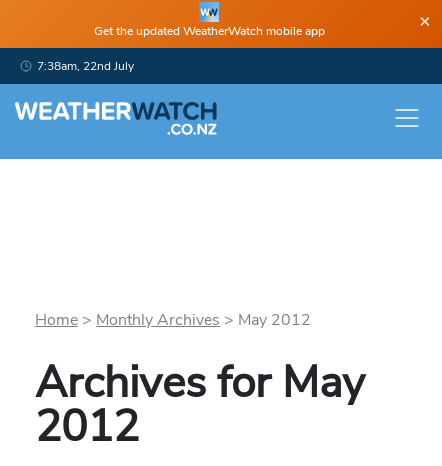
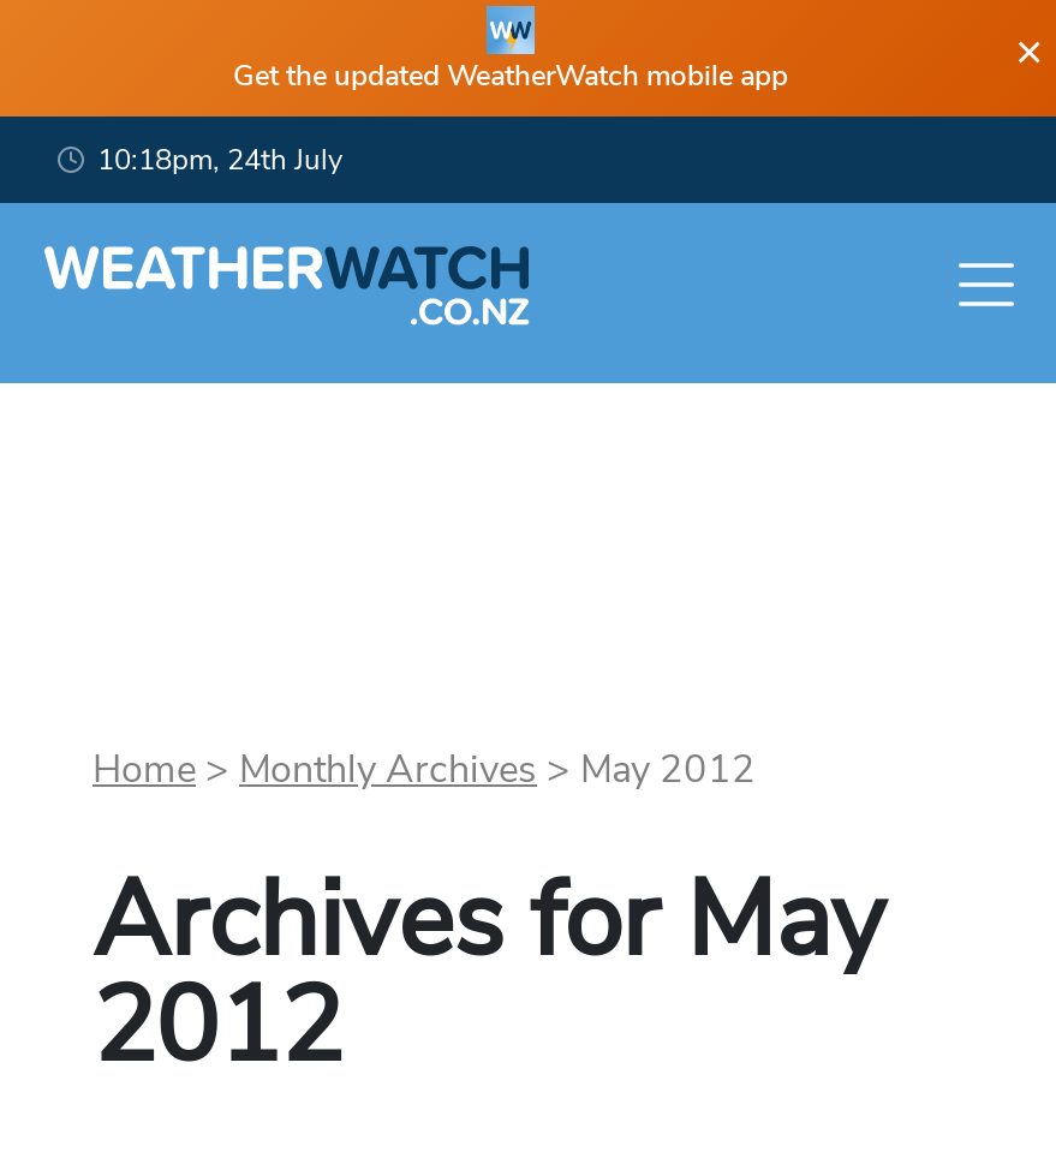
[37,58,134,74] 7:38am, 22nd July -> [97,141,342,179] 10:18pm, 24th July

